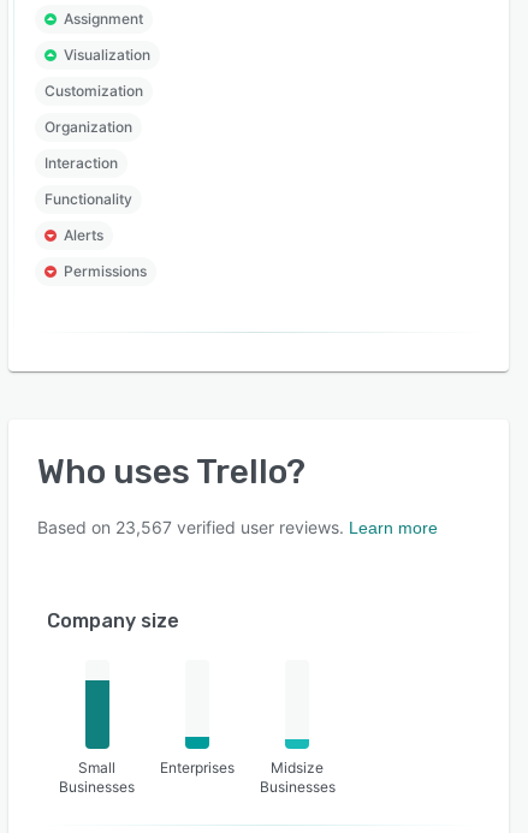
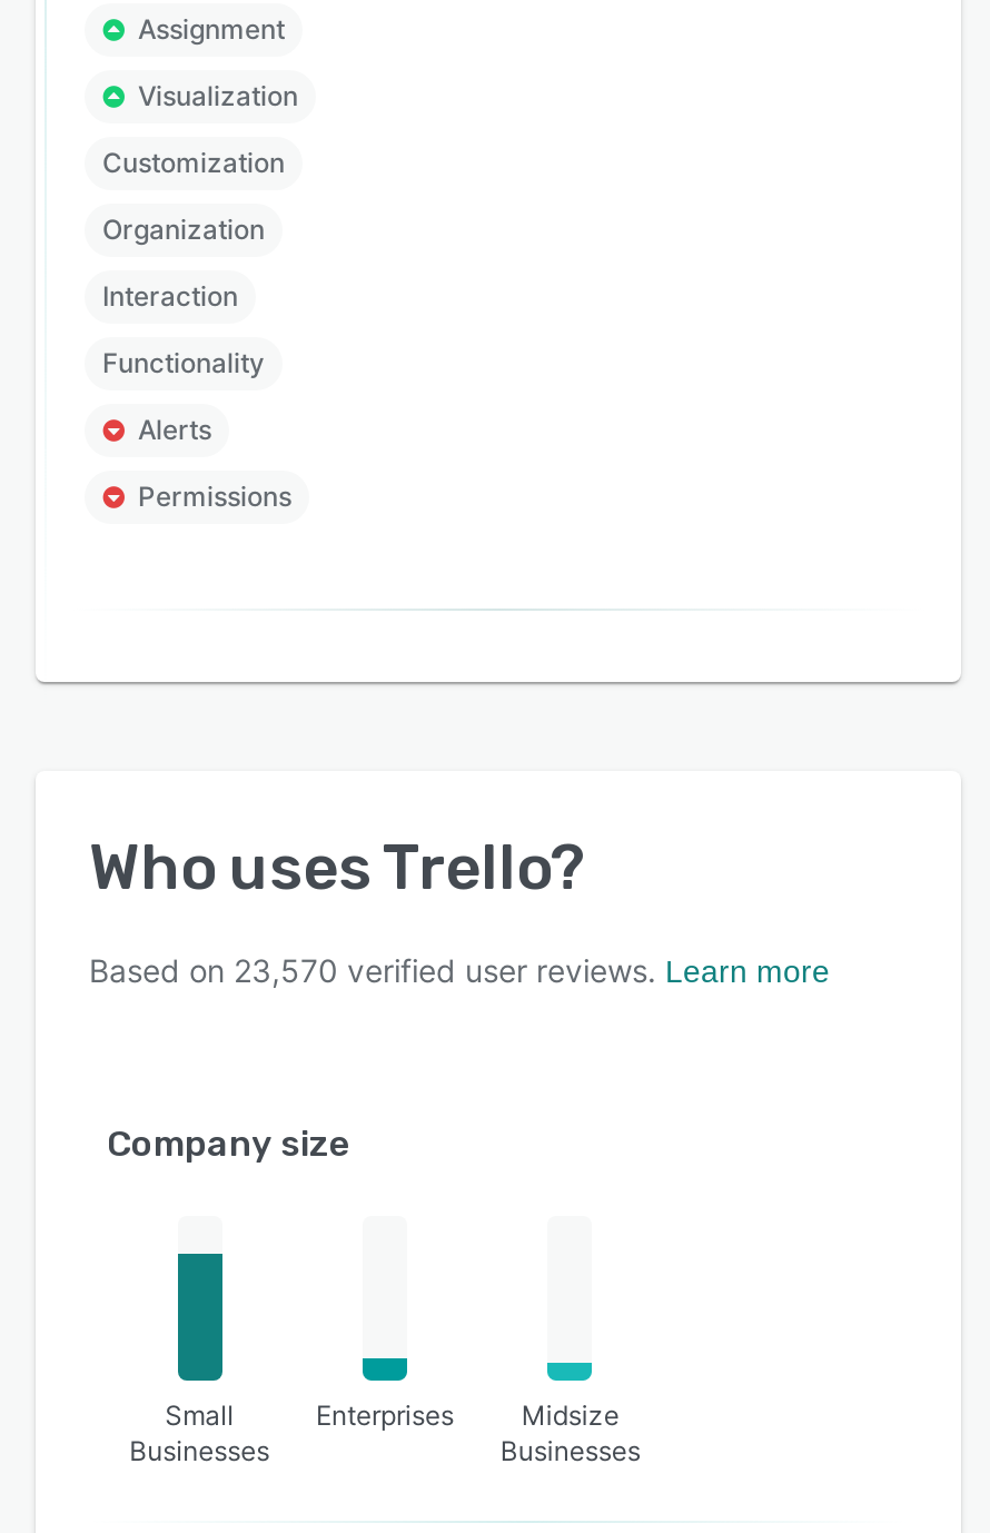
[37,517,438,537] Based on 23,567 verified user reviews. Learn more -> [89,951,830,989] Based on 23,570 verified user reviews. Learn more

